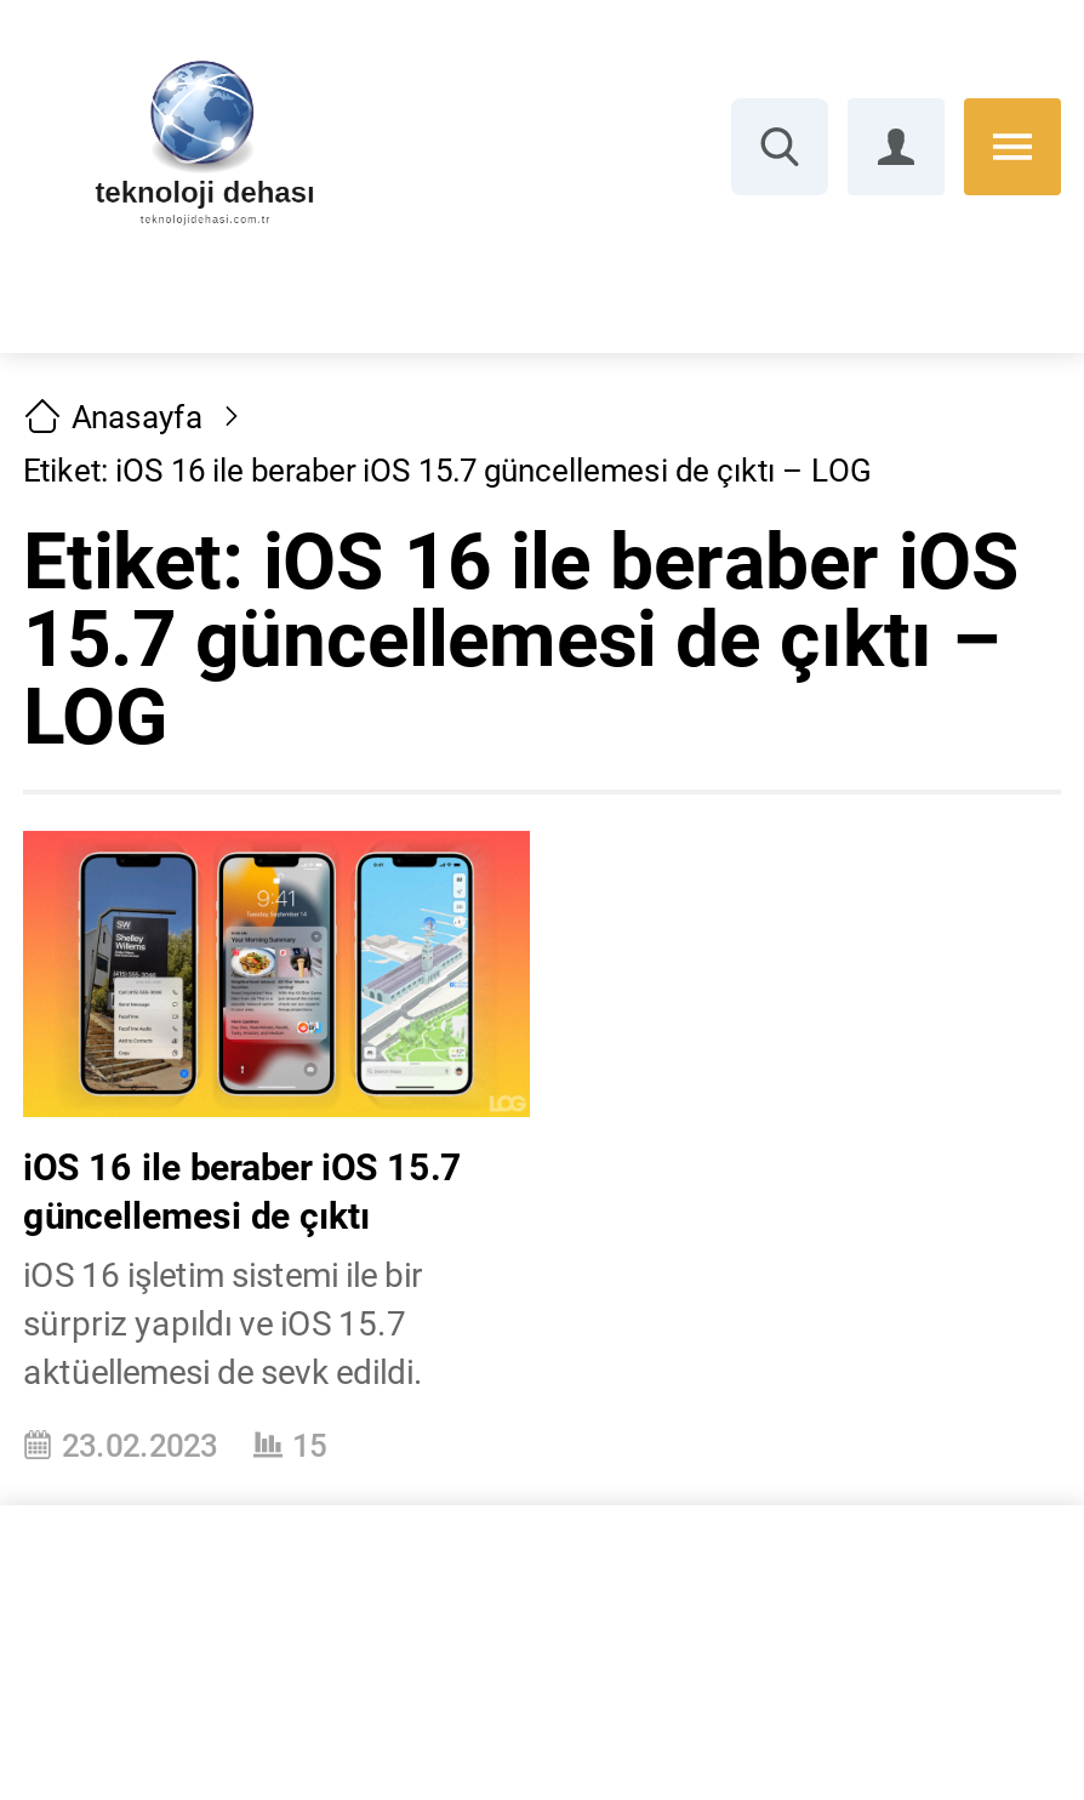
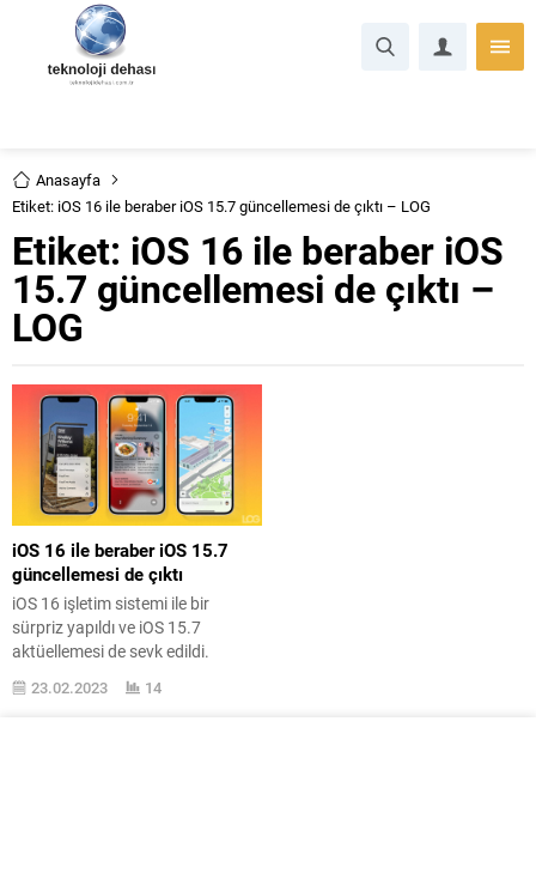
[292,1422,326,1465] 15 -> [145,676,162,698] 14

